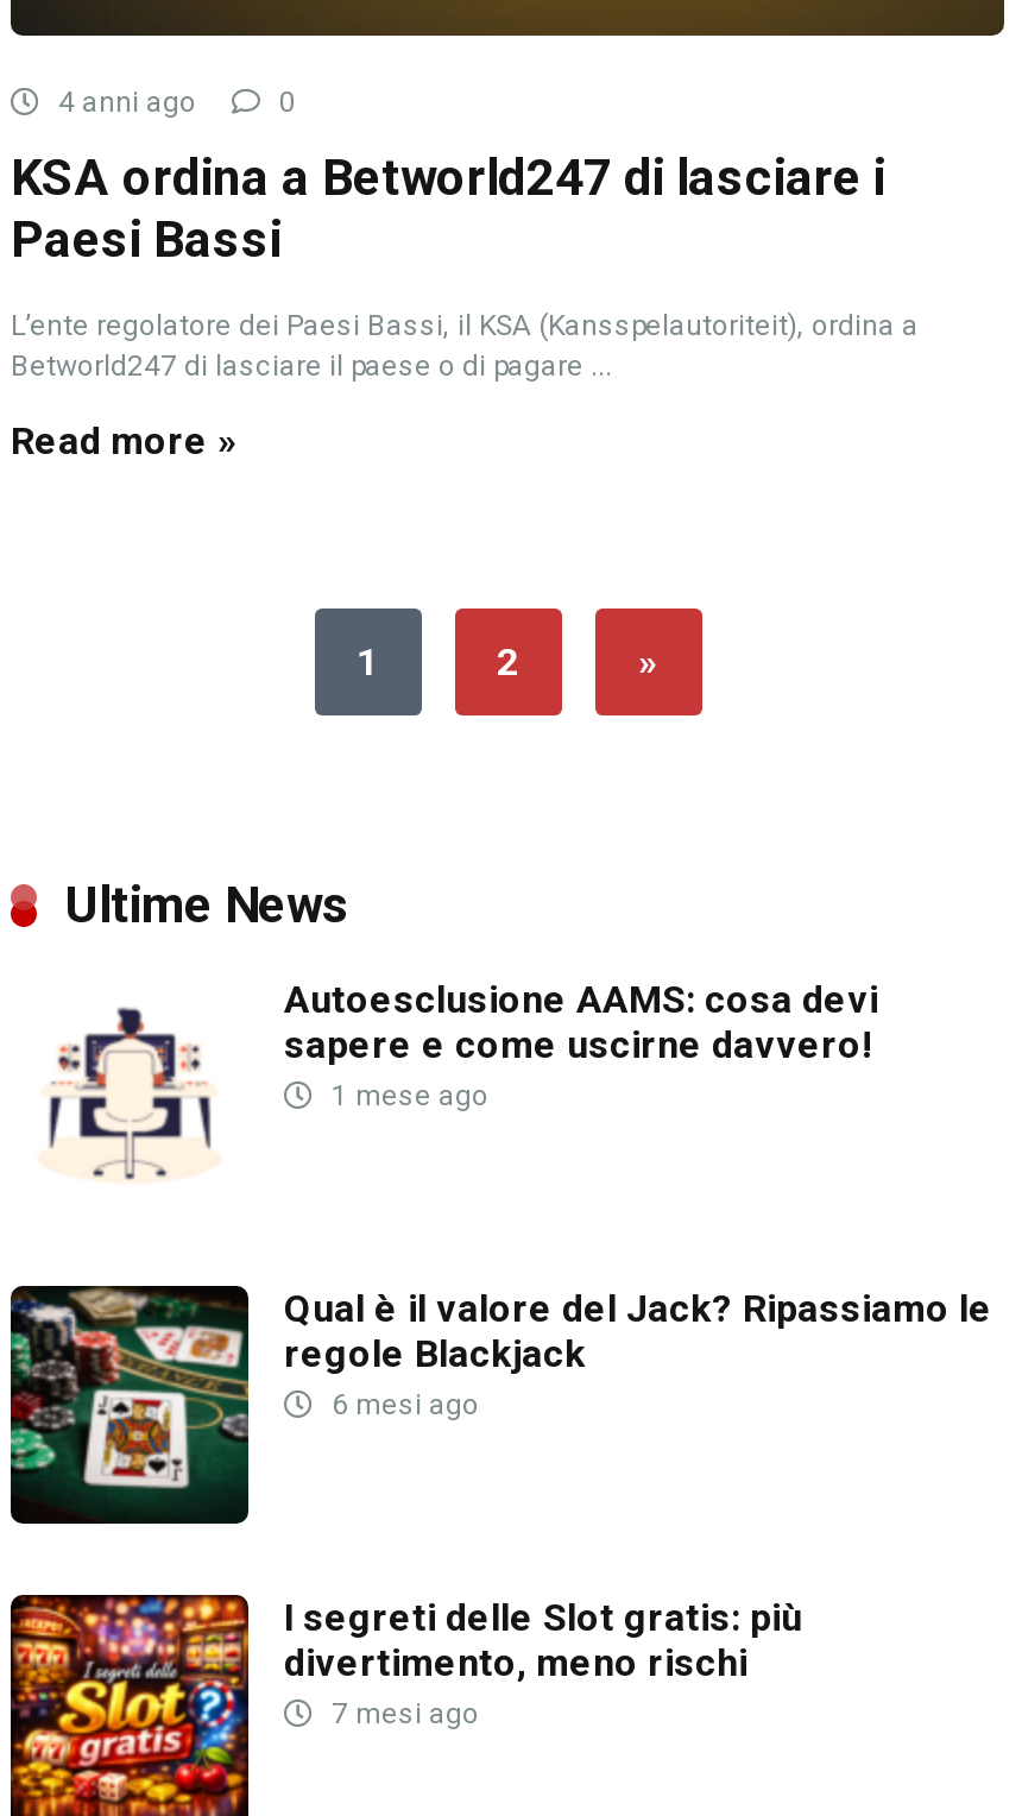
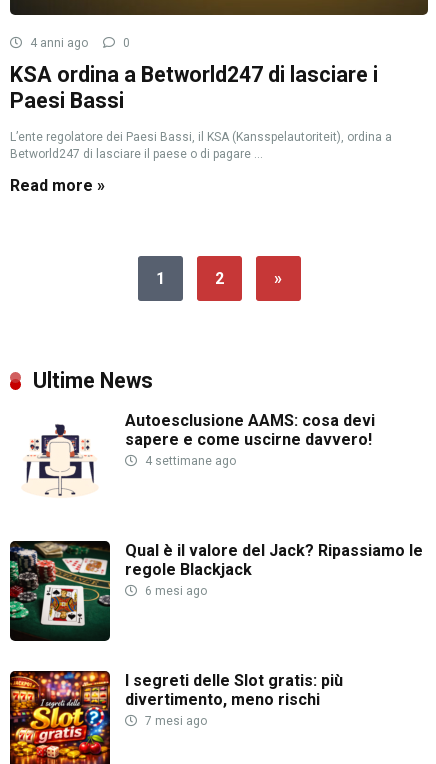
[324,1078,488,1111] 1 mese ago -> [142,453,236,467] 4 settimane ago

